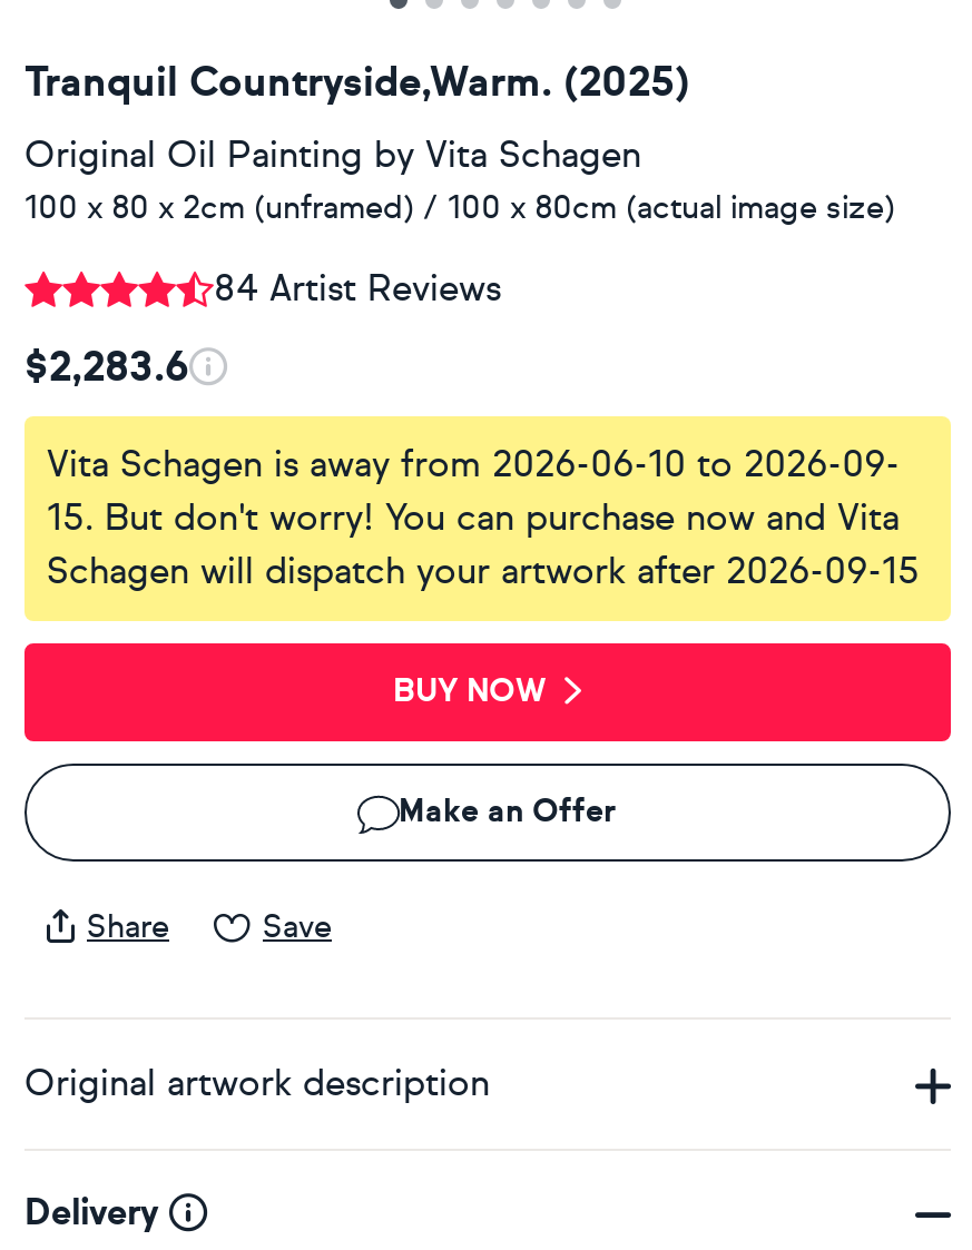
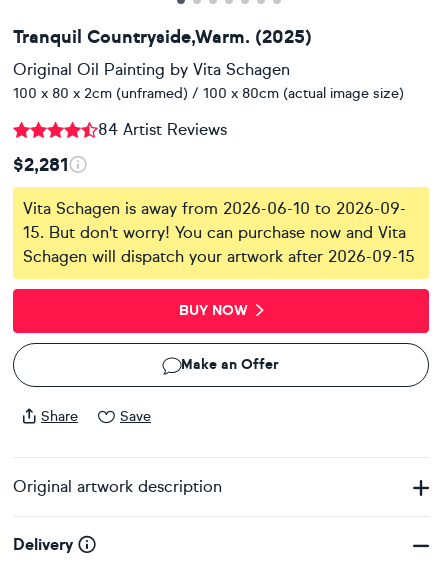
[24,342,189,391] $2,283.6 -> [13,154,69,176] $2,281

